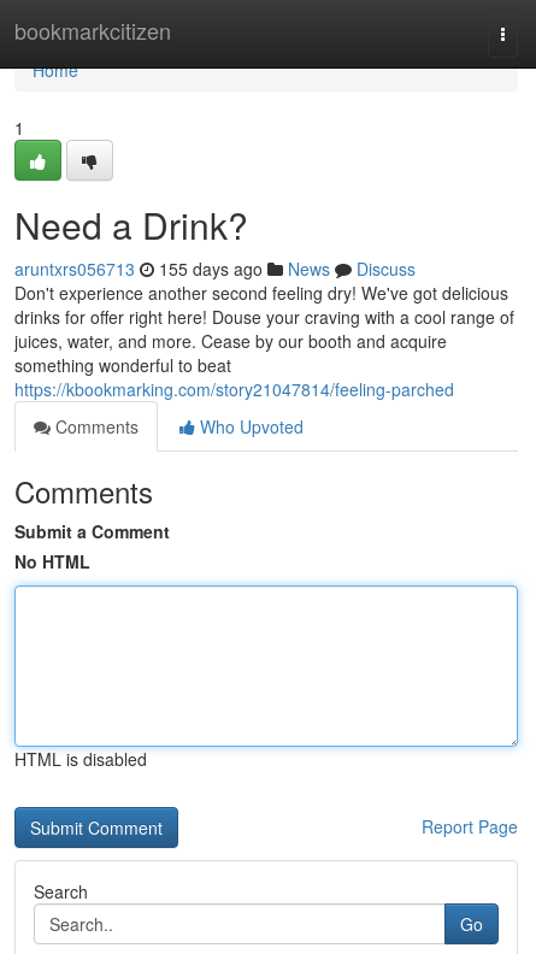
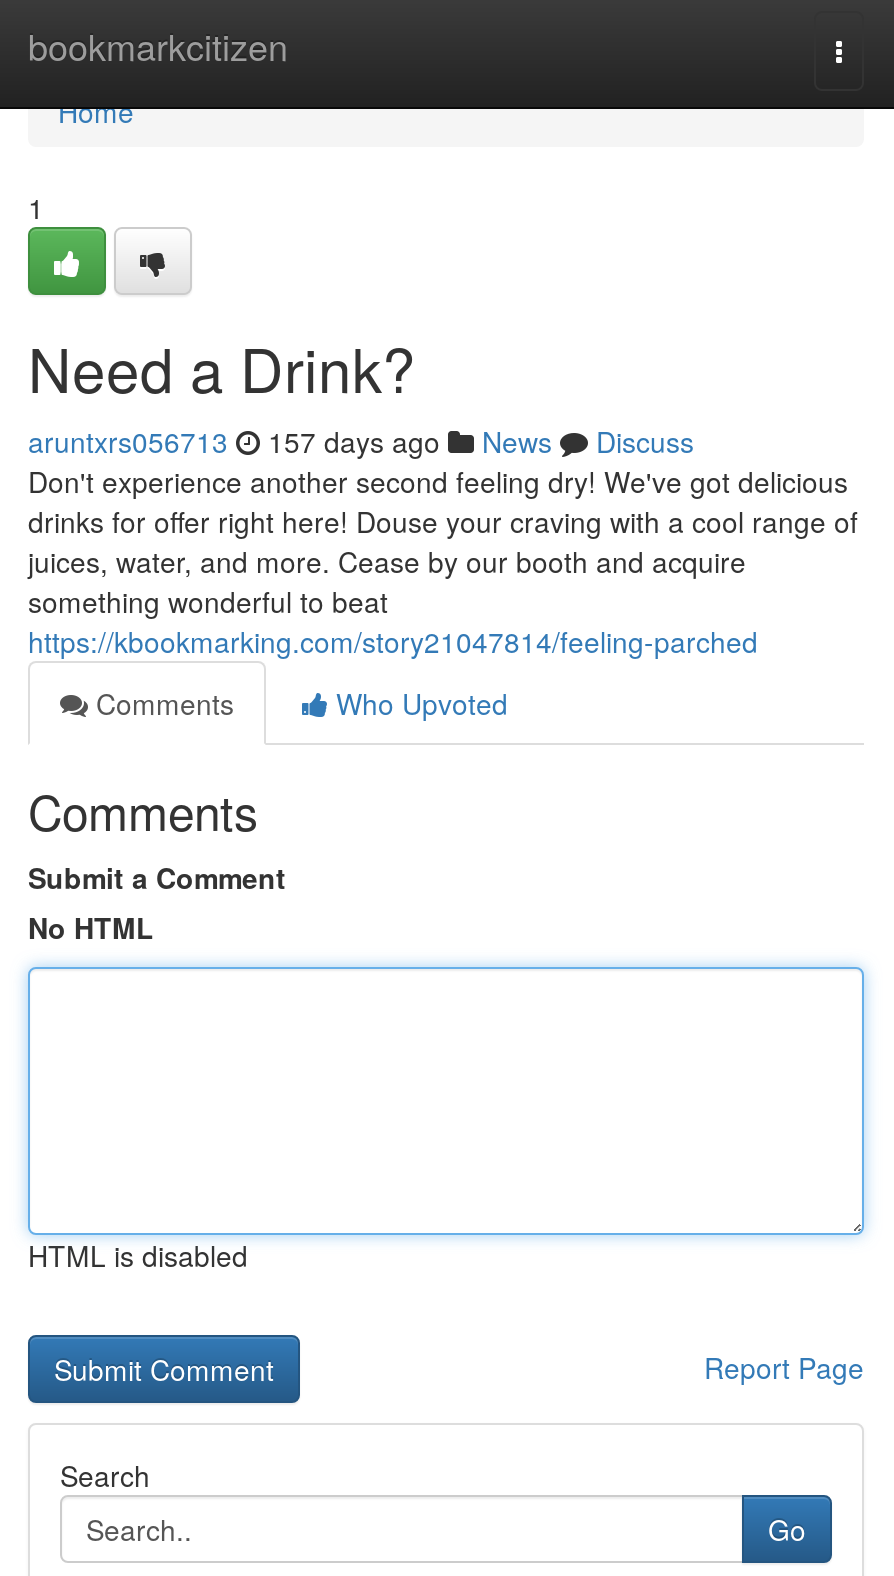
[14,257,416,281] aruntxrs056713 155 days ago News Discuss -> [28,421,694,461] aruntxrs056713 157 days ago News Discuss

